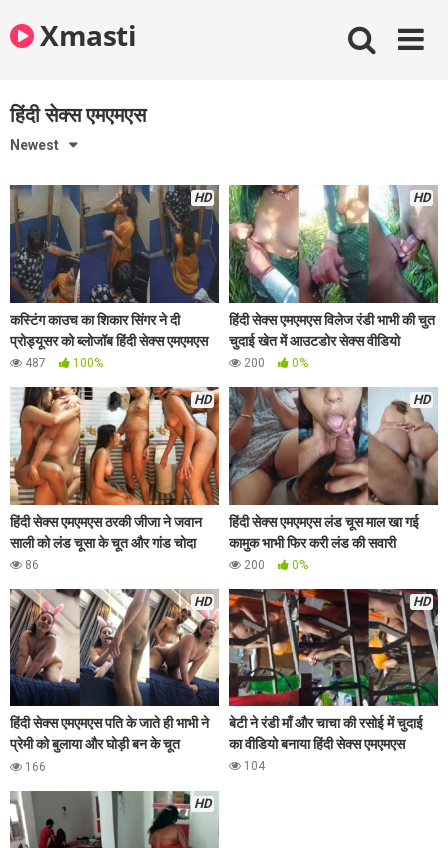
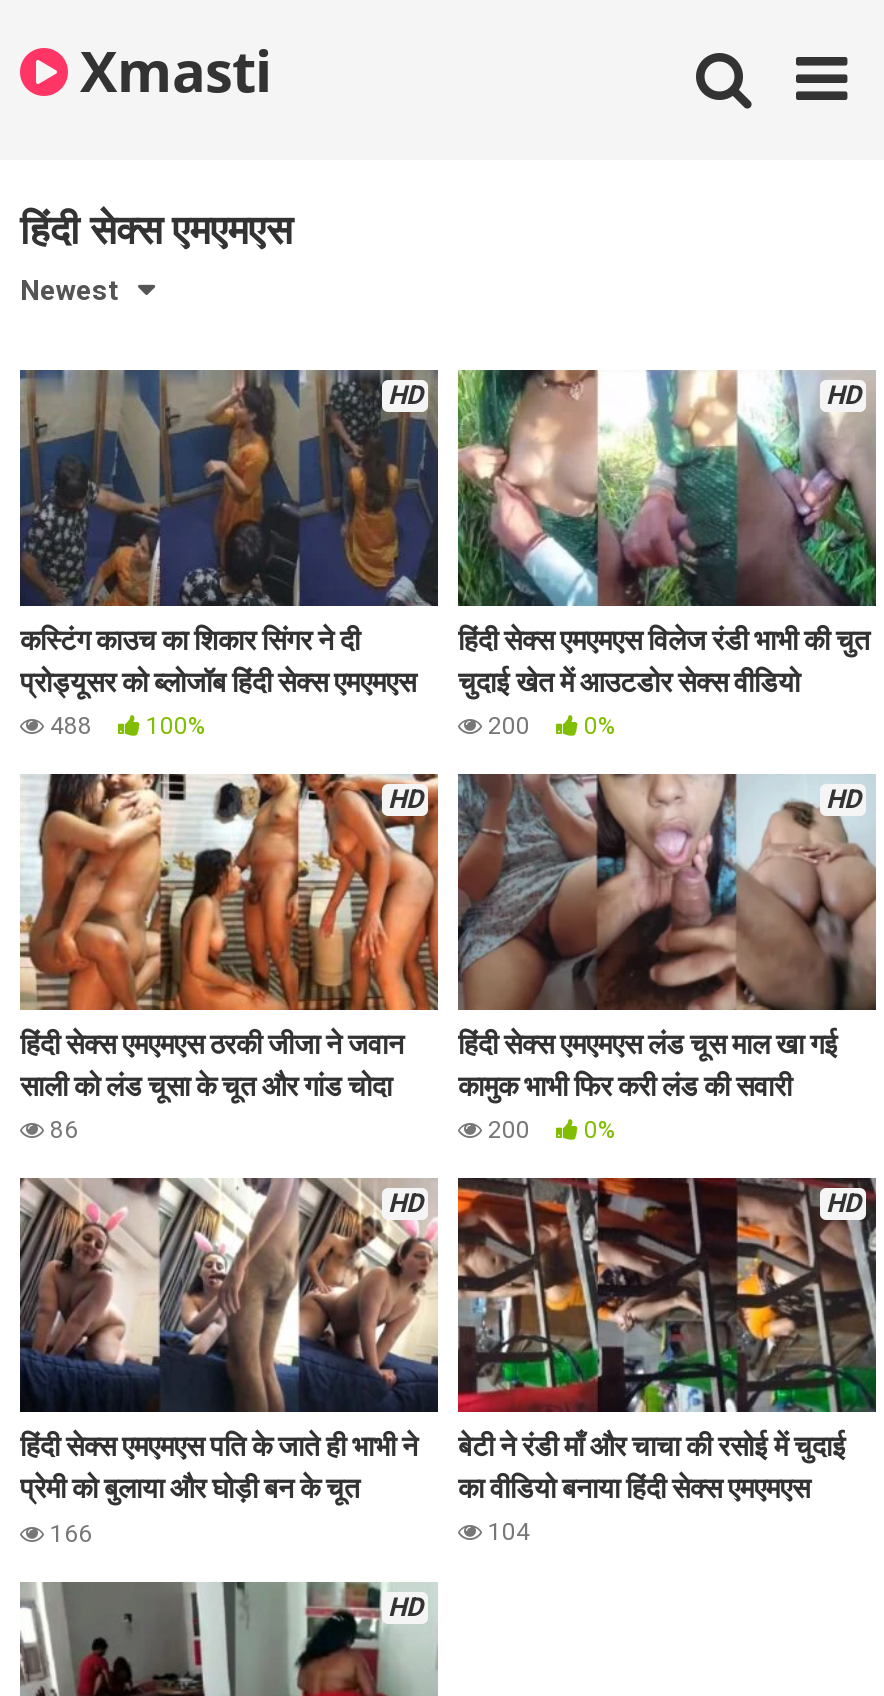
[22,356,103,370] 487 100% -> [44,711,206,739] 488 100%

